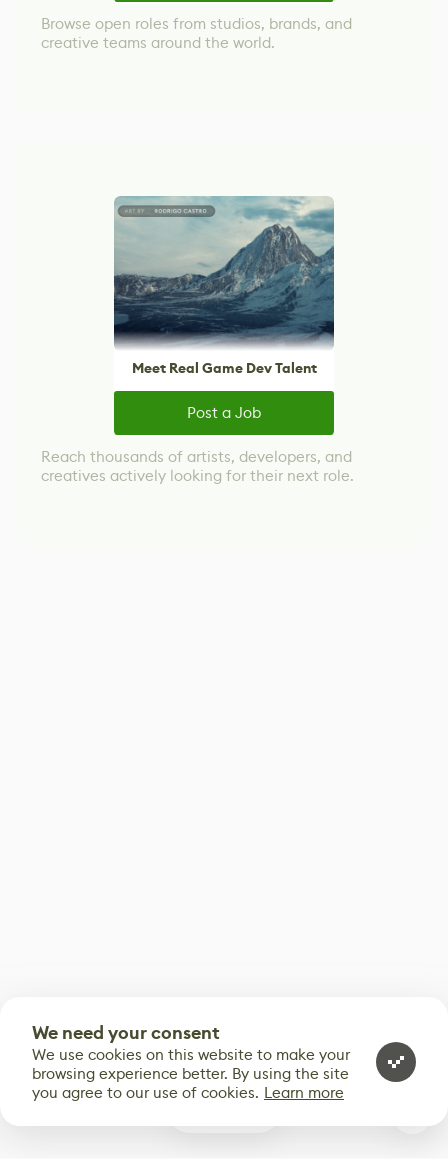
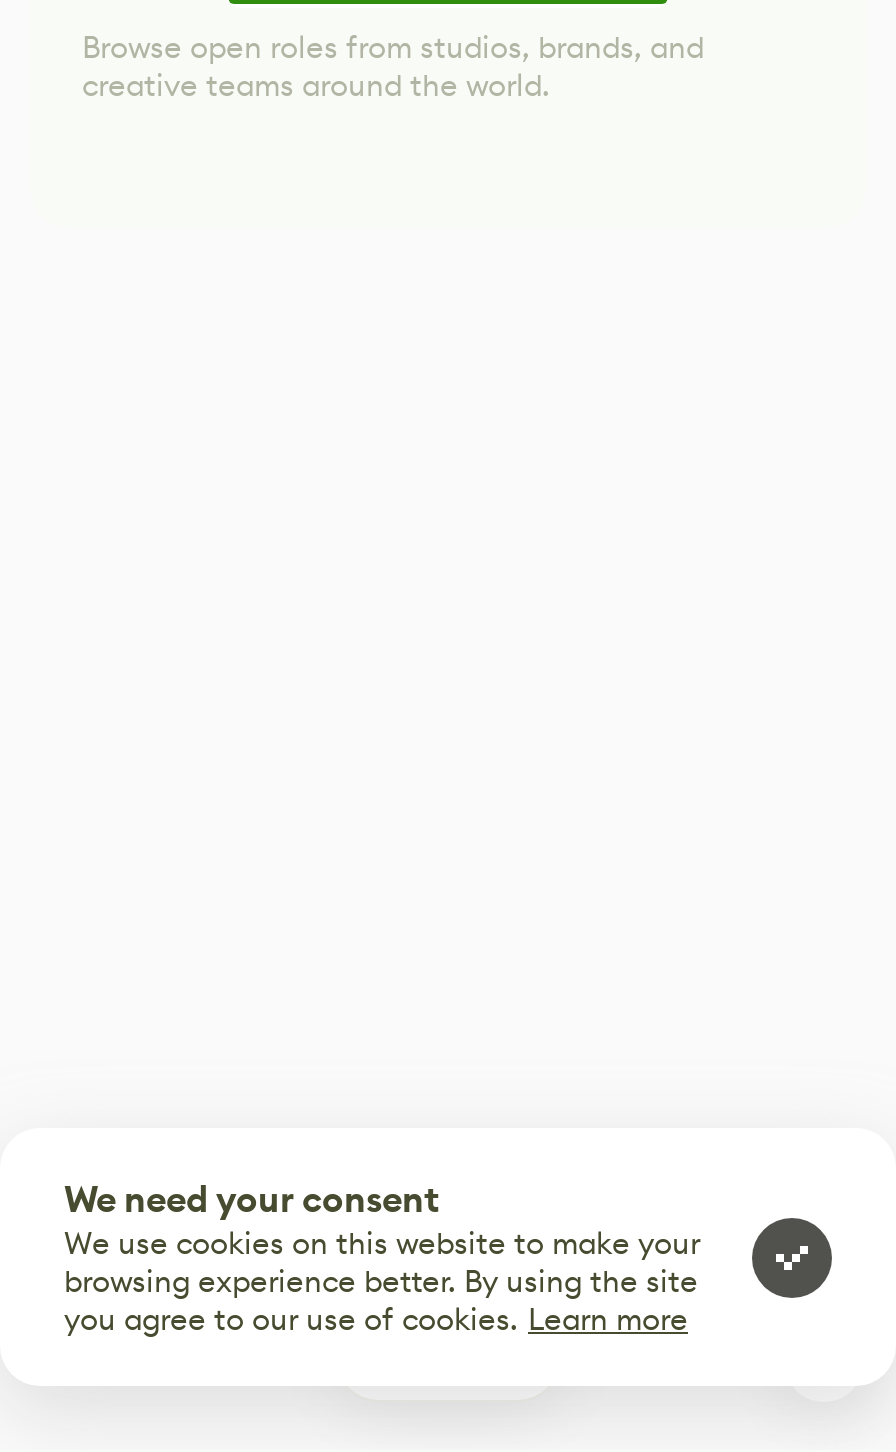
[41,195,354,485] [image] | Meet Real Game Dev Talent | Post a Job | Reach thousands of artists, developers, and | creatives actively looking for their next role. -> none

